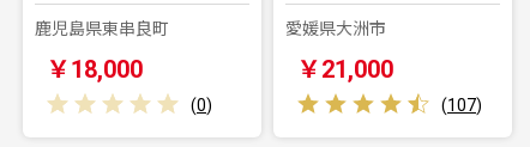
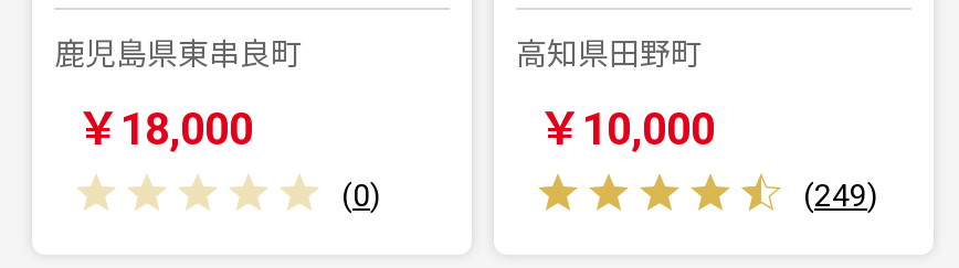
[285,19,386,39] 愛媛県大洲市 -> [516,36,702,71] 高知県田野町
[297,55,482,115] ￥21,000 | (107) -> [538,102,878,212] ￥10,000 | (249)

